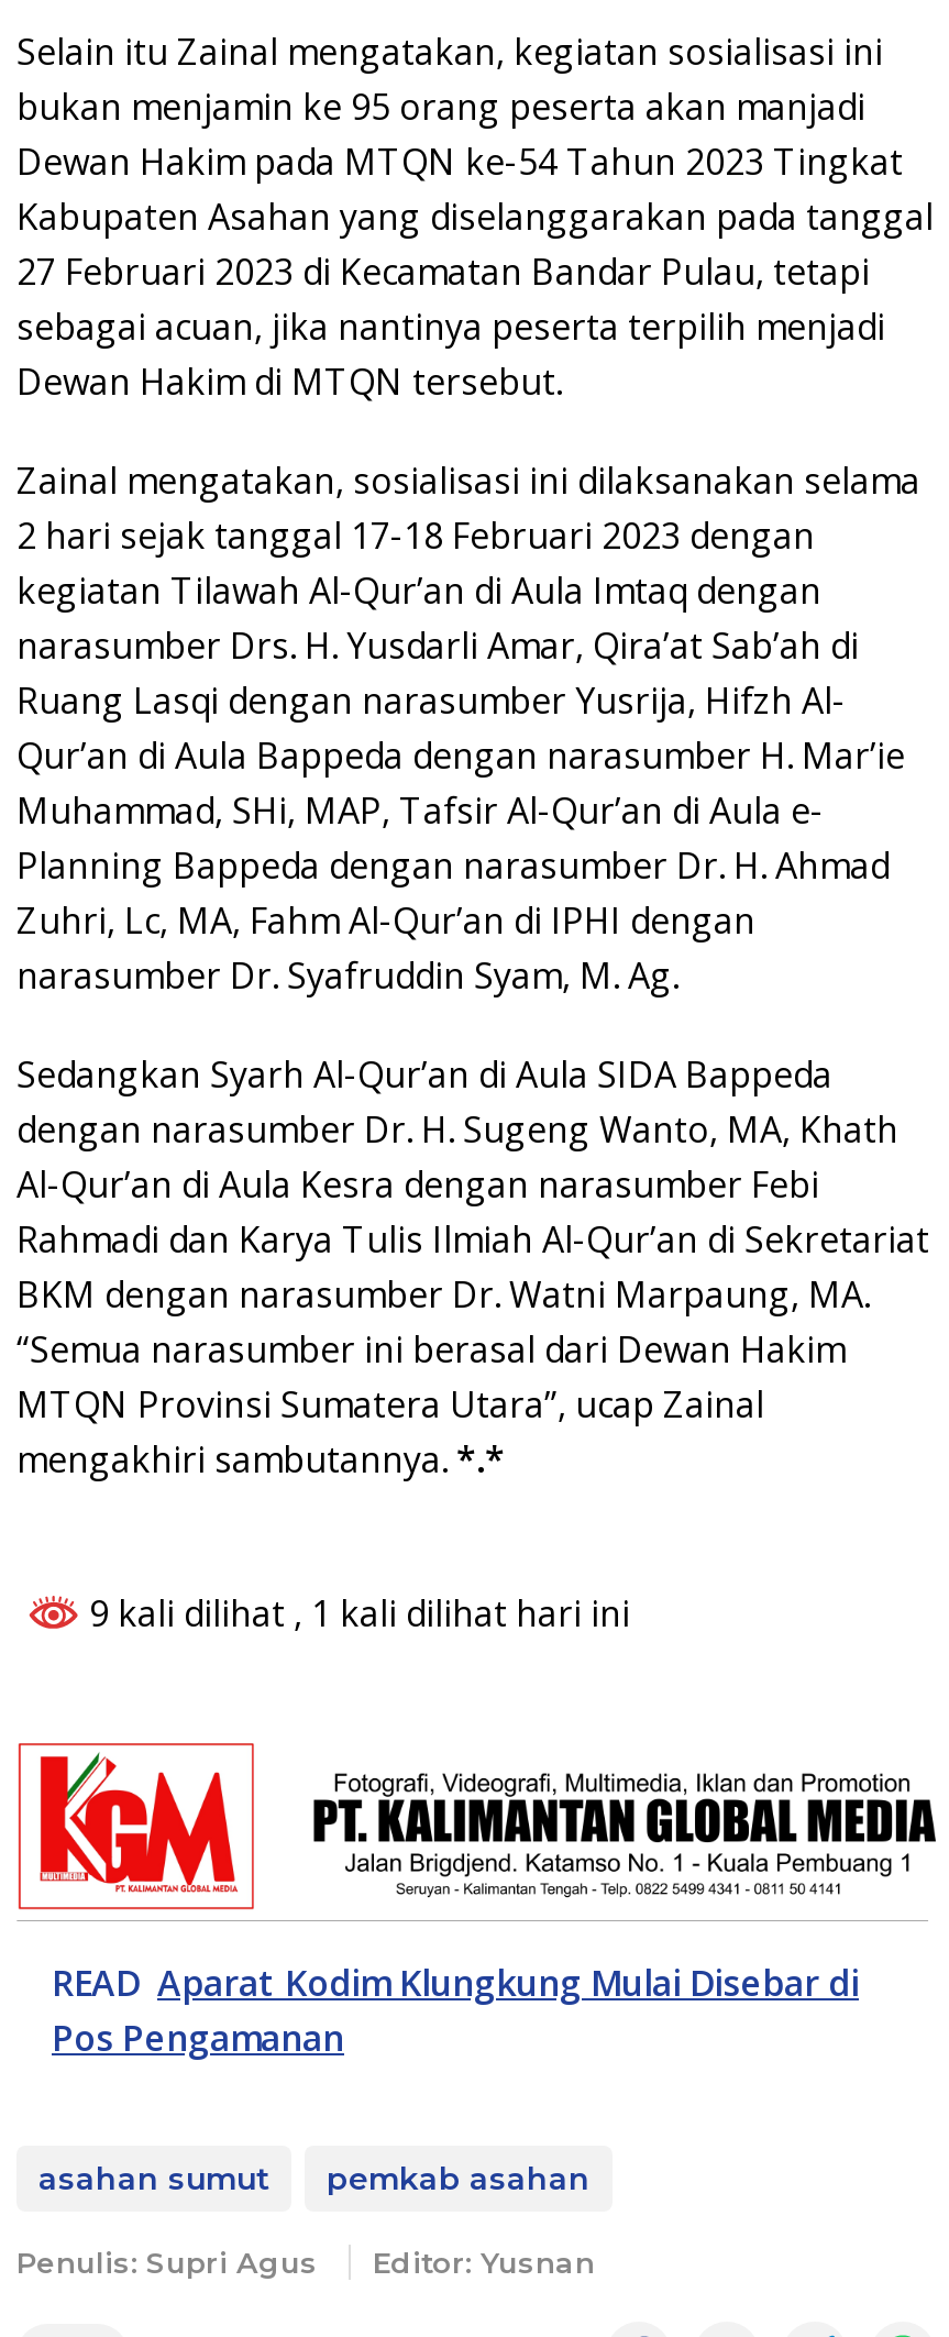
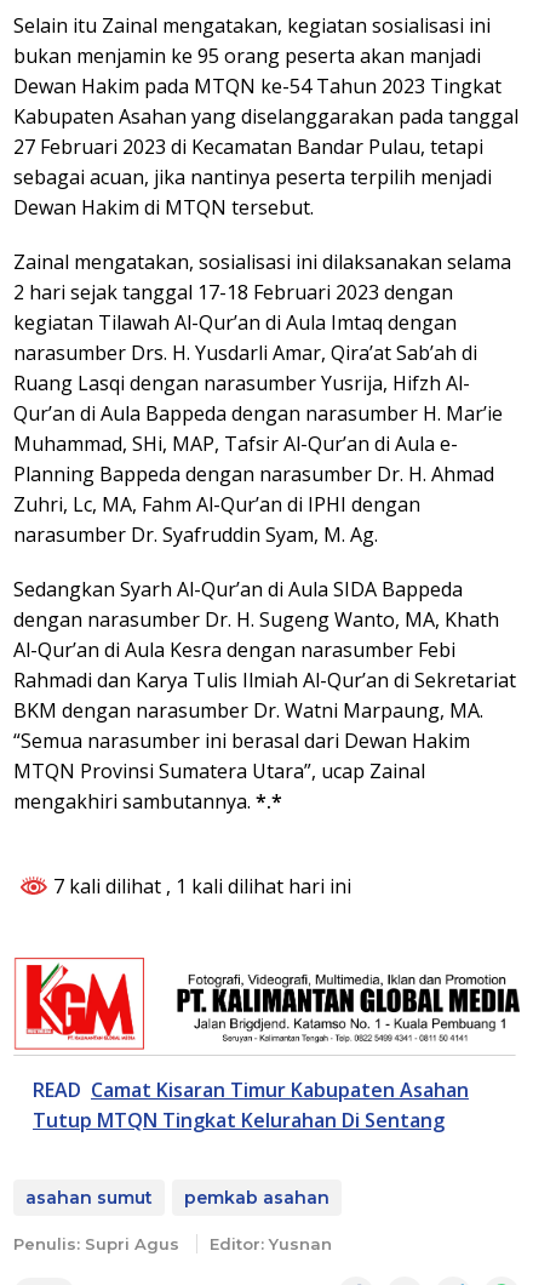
[80,1589,630,1638] 9 kali dilihat, 1 kali dilihat hari ini -> [48,873,351,899] 7 kali dilihat, 1 kali dilihat hari ini
[52,1960,859,2063] READ Aparat Kodim Klungkung Mulai Disebar di | Pos Pengamanan -> [33,1077,469,1134] READ Camat Kisaran Timur Kabupaten Asahan | Tutup MTQN Tingkat Kelurahan Di Sentang

